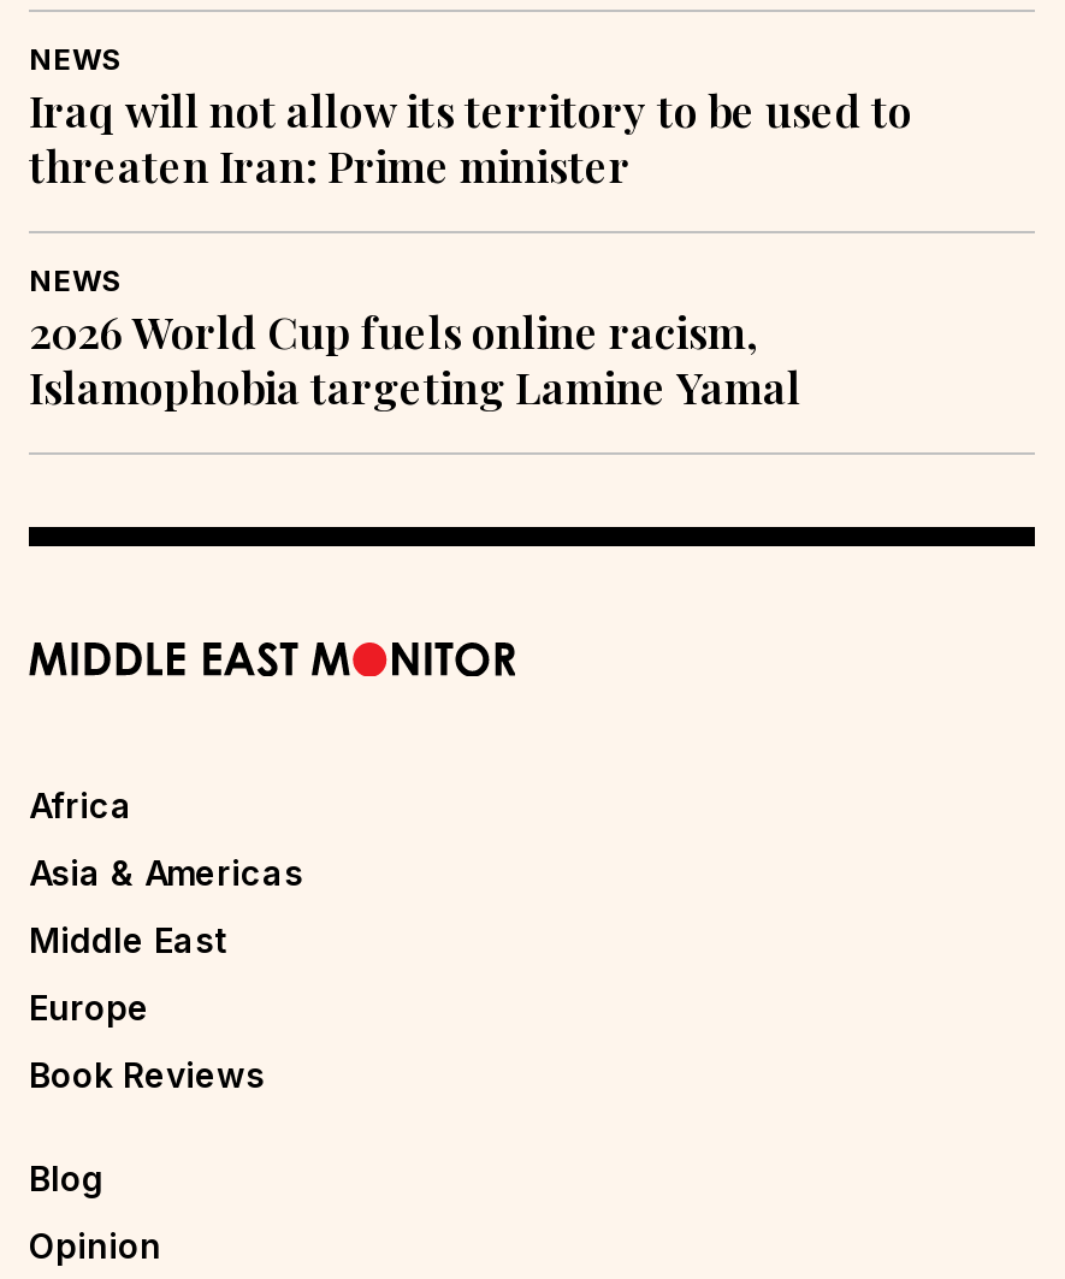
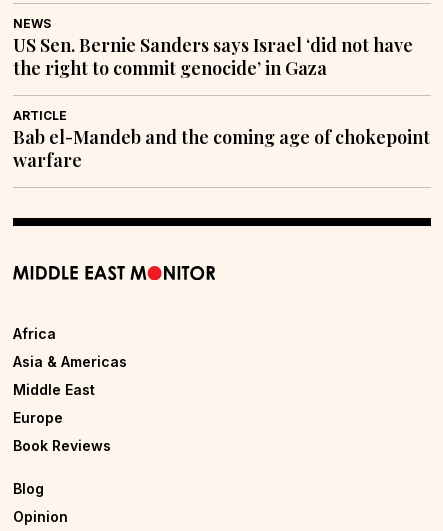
[29,82,912,195] Iraq will not allow its territory to be used to | threaten Iran: Prime minister -> [13,32,413,79] US Sen. Bernie Sanders says Israel ‘did not have | the right to commit genocide’ in Gaza
[29,262,801,416] NEWS | 2026 World Cup fuels online racism, | Islamophobia targeting Lamine Yamal -> [13,107,430,171] ARTICLE | Bab el-Mandeb and the coming age of chokepoint | warfare

